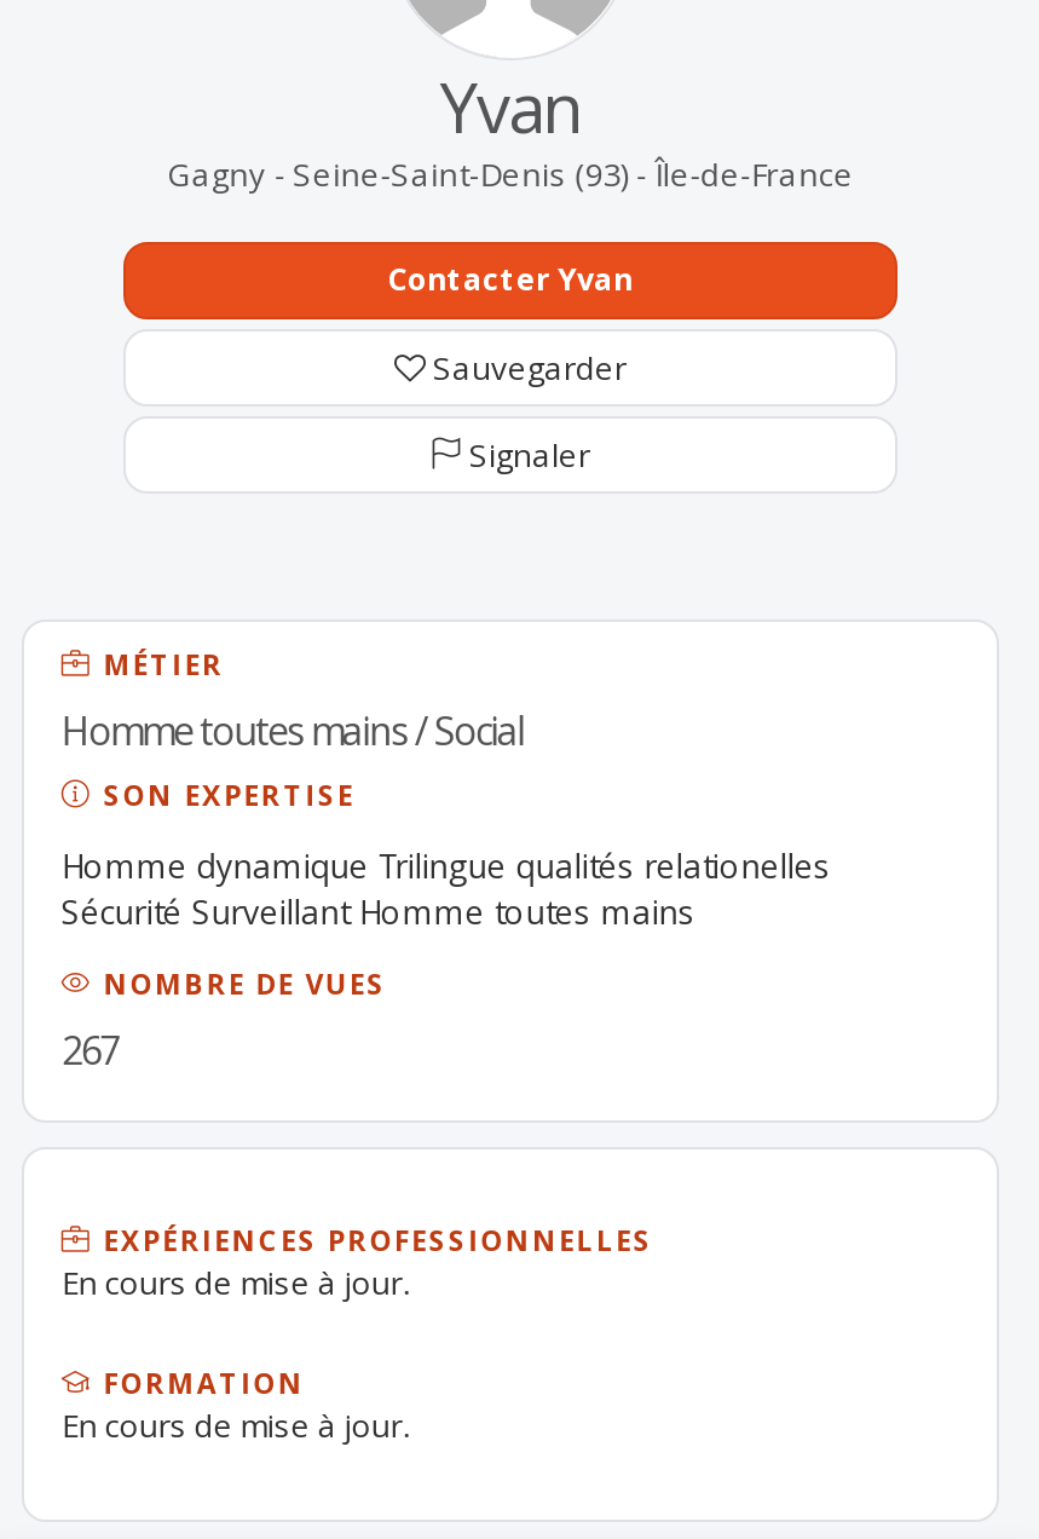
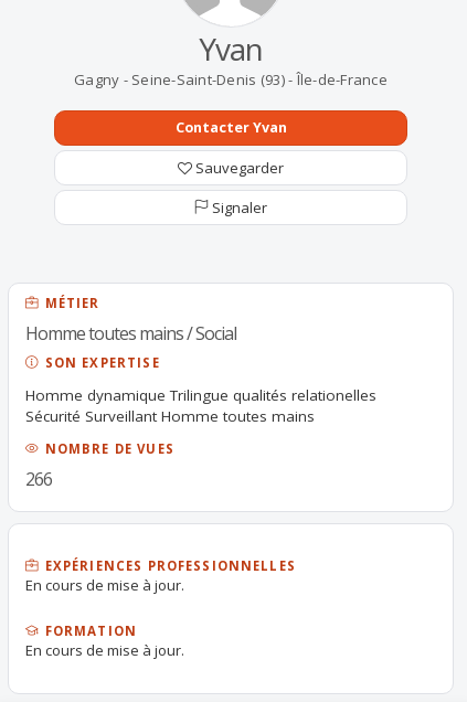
[61,1024,120,1077] 267 -> [26,467,52,491] 266

